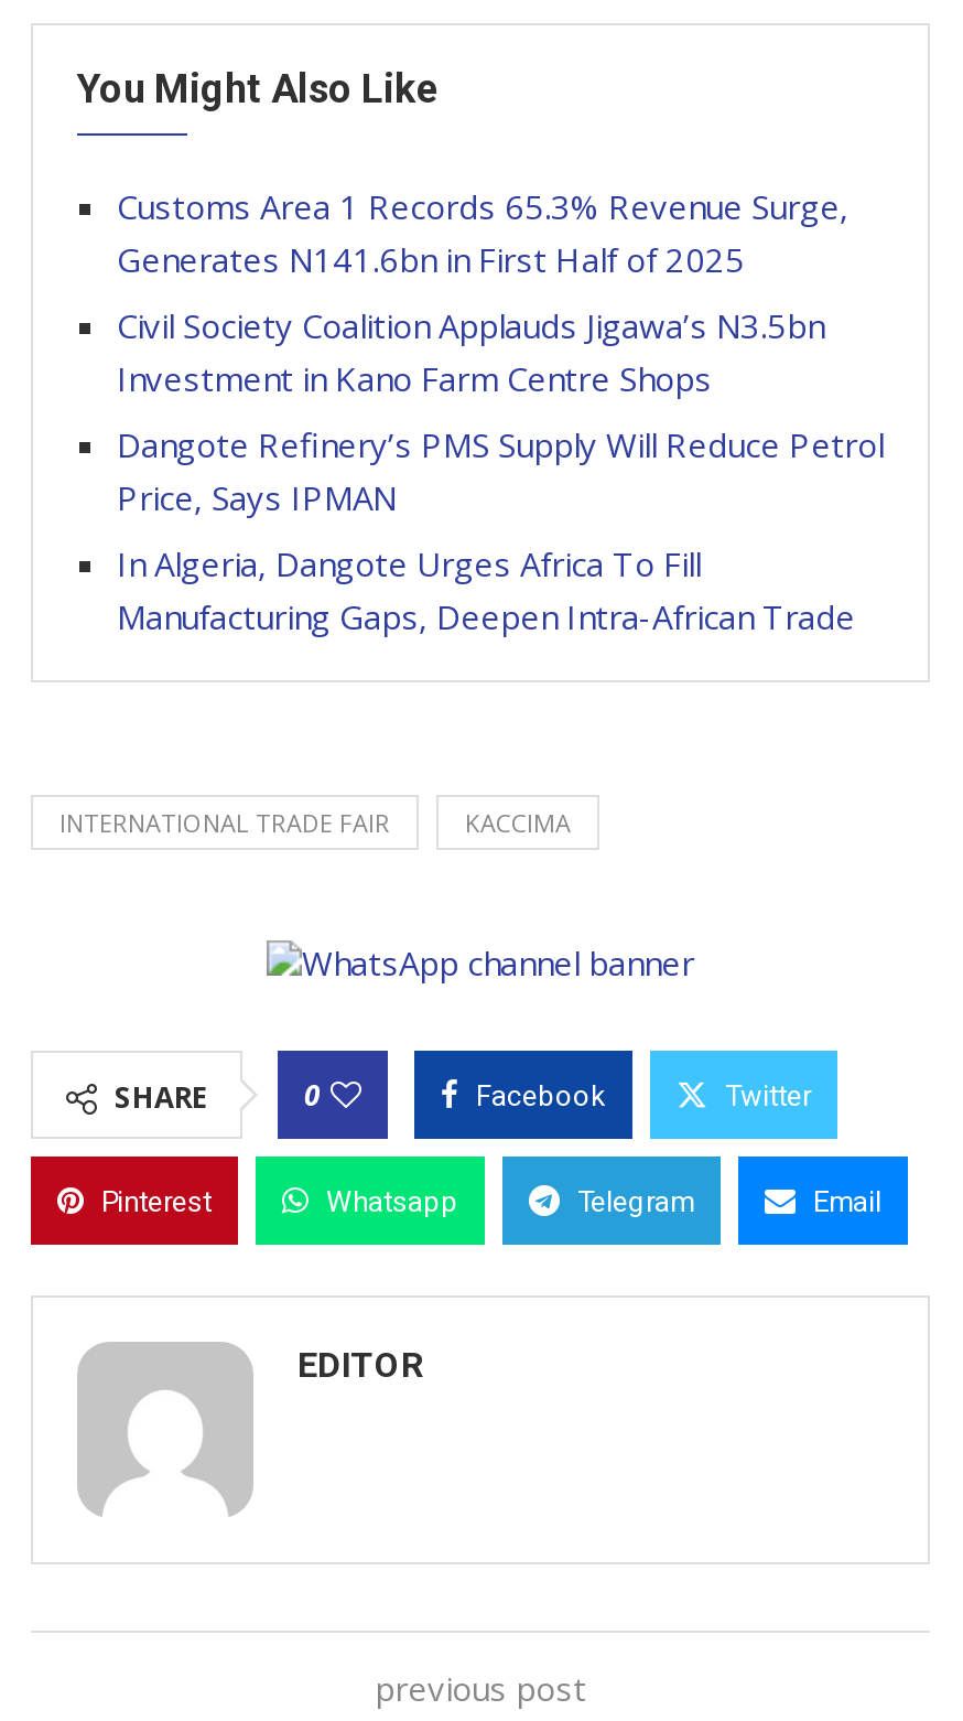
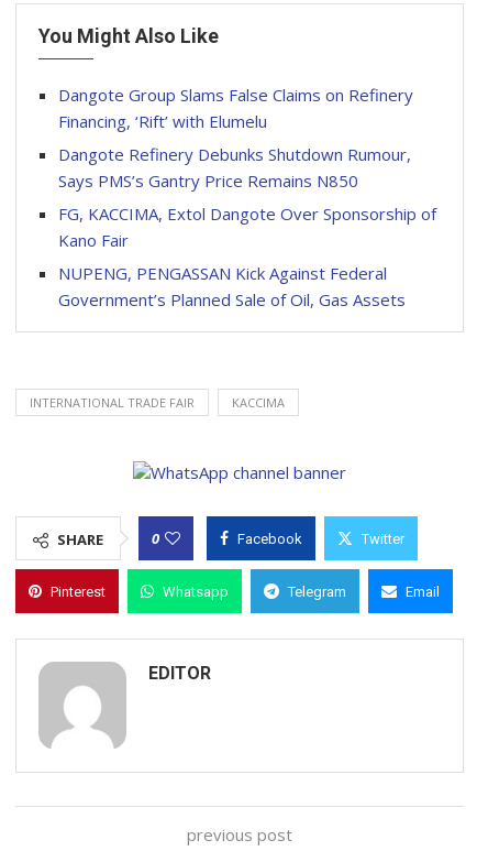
[117,184,848,281] Customs Area 1 Records 65.3% Revenue Surge, | Generates N141.6bn in First Half of 2025 -> [58,84,413,132] Dangote Group Slams False Claims on Refinery | Financing, ‘Rift’ with Elumelu
[117,303,824,400] Civil Society Coalition Applauds Jigawa’s N3.5bn | Investment in Kano Farm Centre Shops -> [58,143,411,192] Dangote Refinery Debunks Shutdown Rumour, | Says PMS’s Gantry Price Remains N850
[117,422,884,519] Dangote Refinery’s PMS Supply Will Reduce Petrol | Price, Says IPMAN -> [58,203,436,251] FG, KACCIMA, Extol Dangote Over Sponsorship of | Kano Fair
[117,541,855,638] In Algeria, Dangote Urges Africa To Fill | Manufacturing Gaps, Deepen Intra-African Trade -> [58,262,406,310] NUPENG, PENGASSAN Kick Against Federal | Government’s Planned Sale of Oil, Gas Assets

